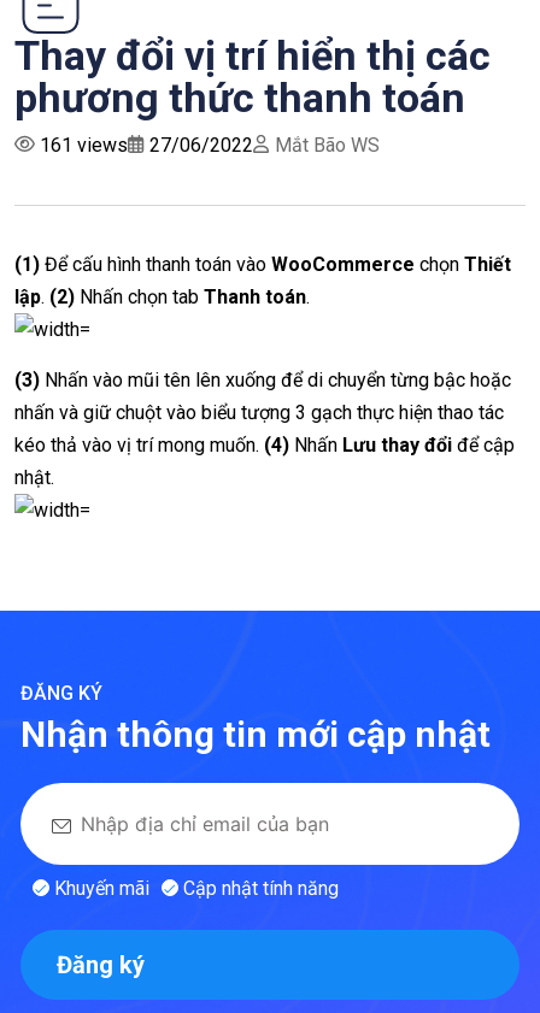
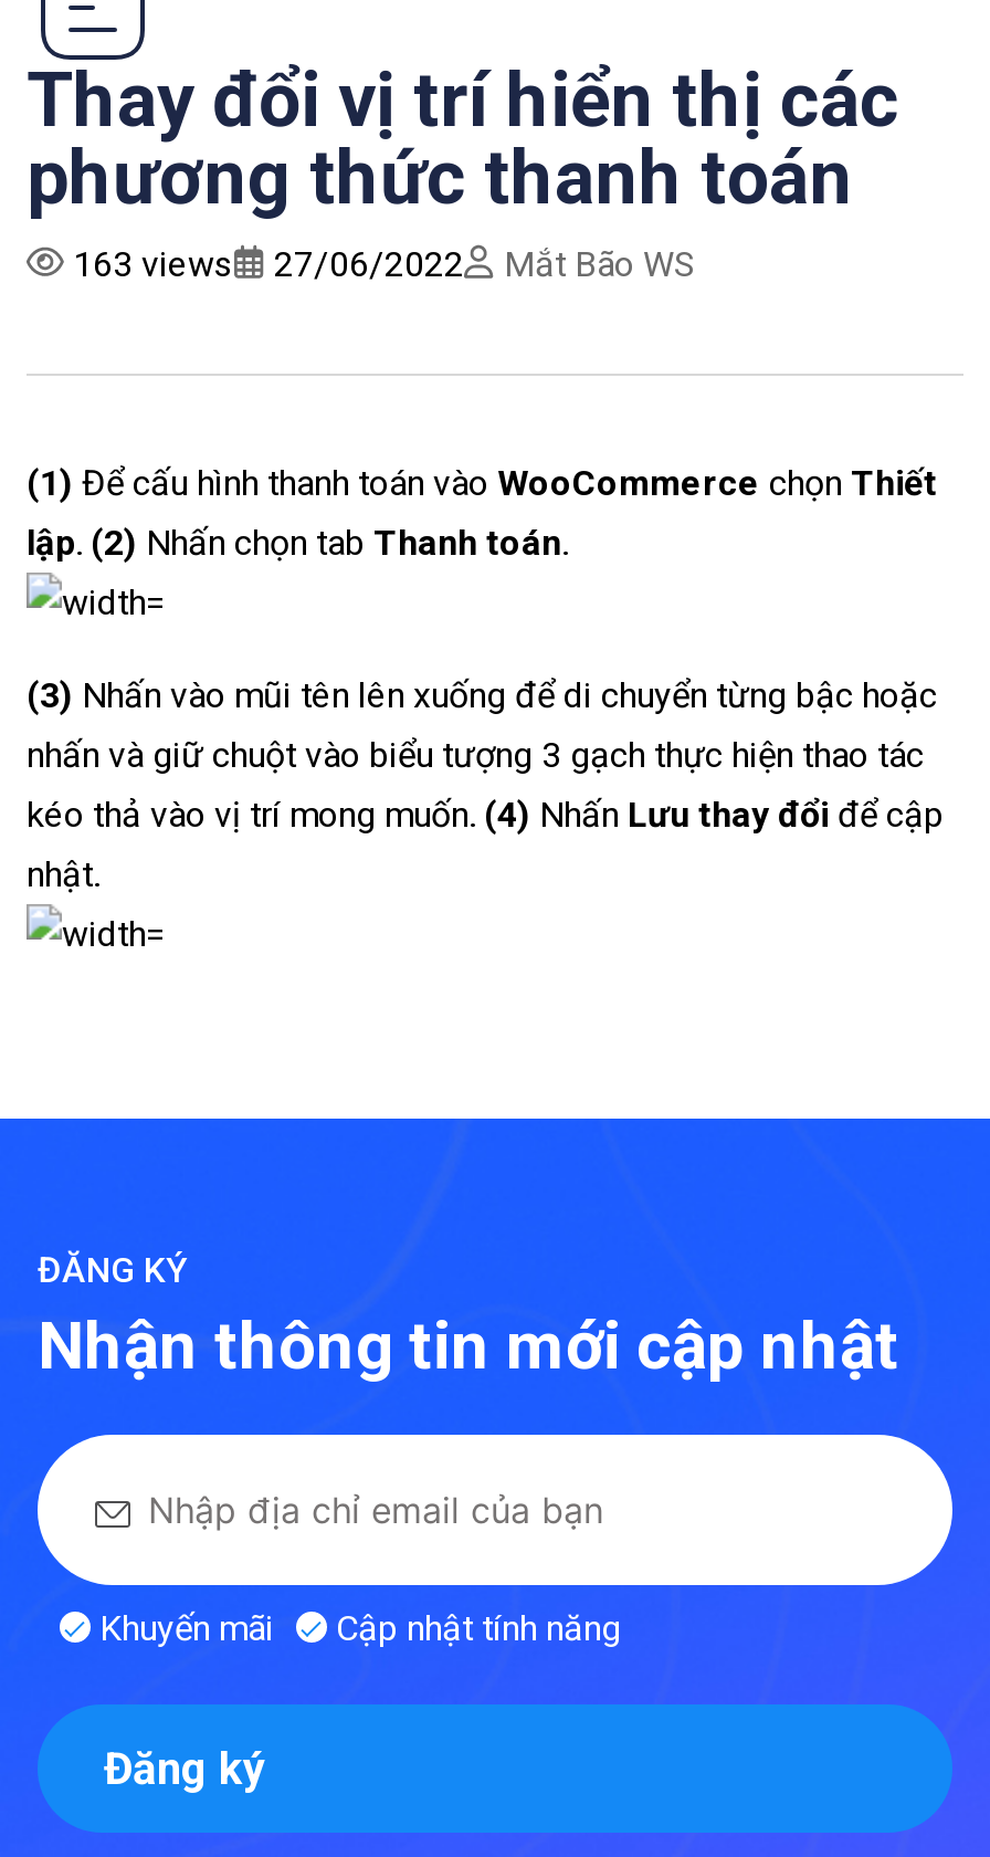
[35,133,380,156] 161 views 27/06/2022 Mắt Bão WS -> [64,243,696,285] 163 views 27/06/2022 Mắt Bão WS

